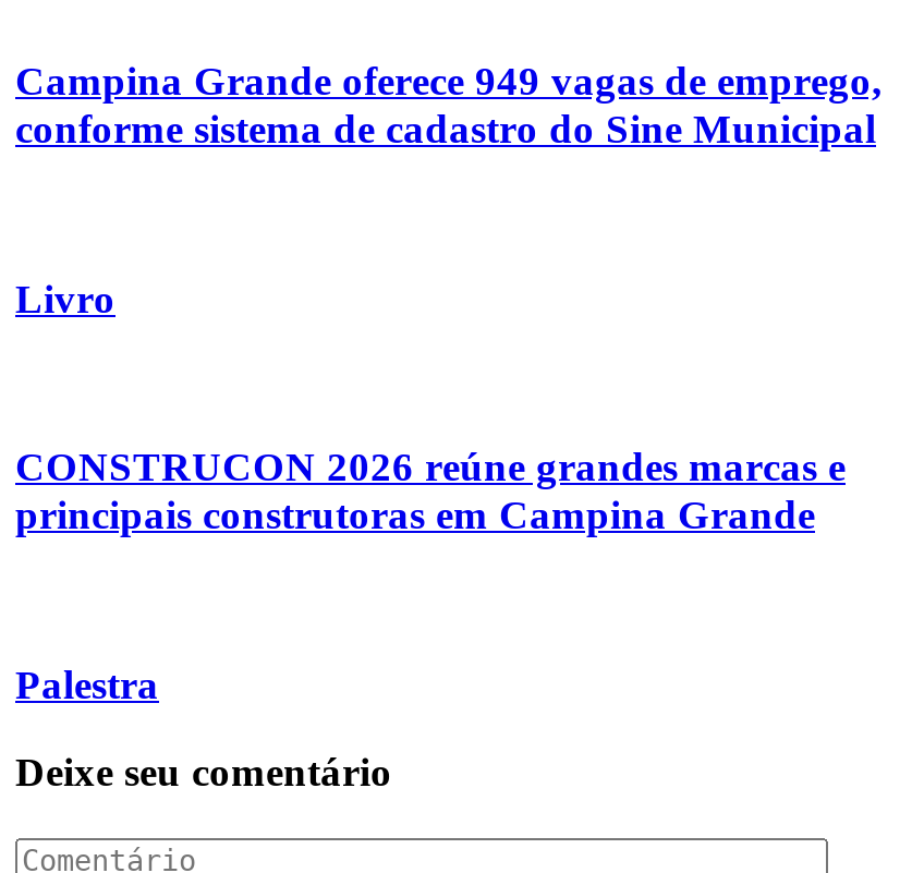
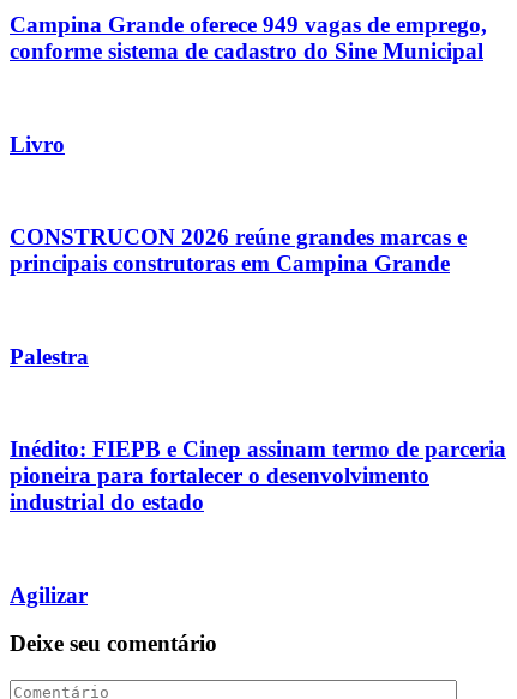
none -> [10,437,506,515] Inédito: FIEPB e Cinep assinam termo de parceria | pioneira para fortalecer o desenvolvimento | industrial do estado
none -> [10,582,88,607] Agilizar

